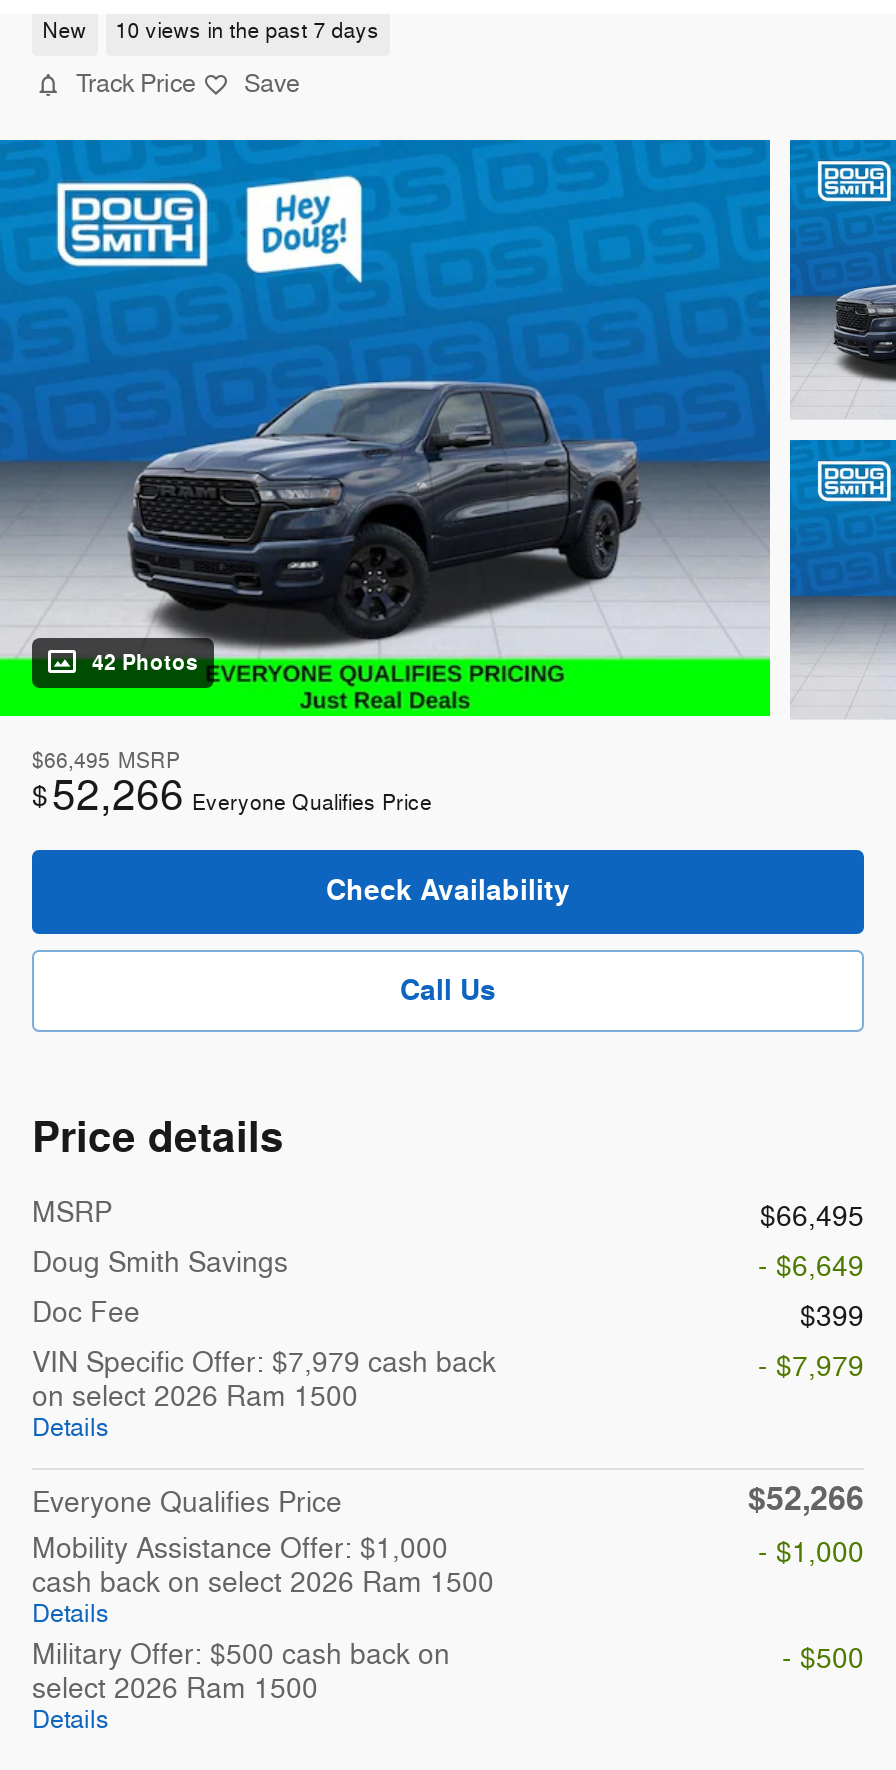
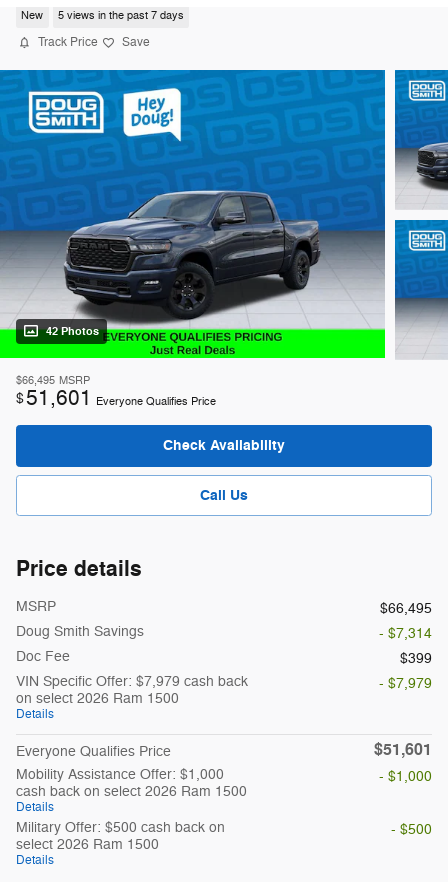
[116,18,380,44] 10 views in the past 7 days -> [58,9,184,22] 5 views in the past 7 days
[32,770,432,822] $ 52,266 Everyone Qualifies Price -> [16,385,216,411] $ 51,601 Everyone Qualifies Price
[758,1251,864,1285] - $6,649 -> [379,625,432,642] - $7,314
[748,1481,864,1521] $52,266 -> [374,740,432,760] $51,601

